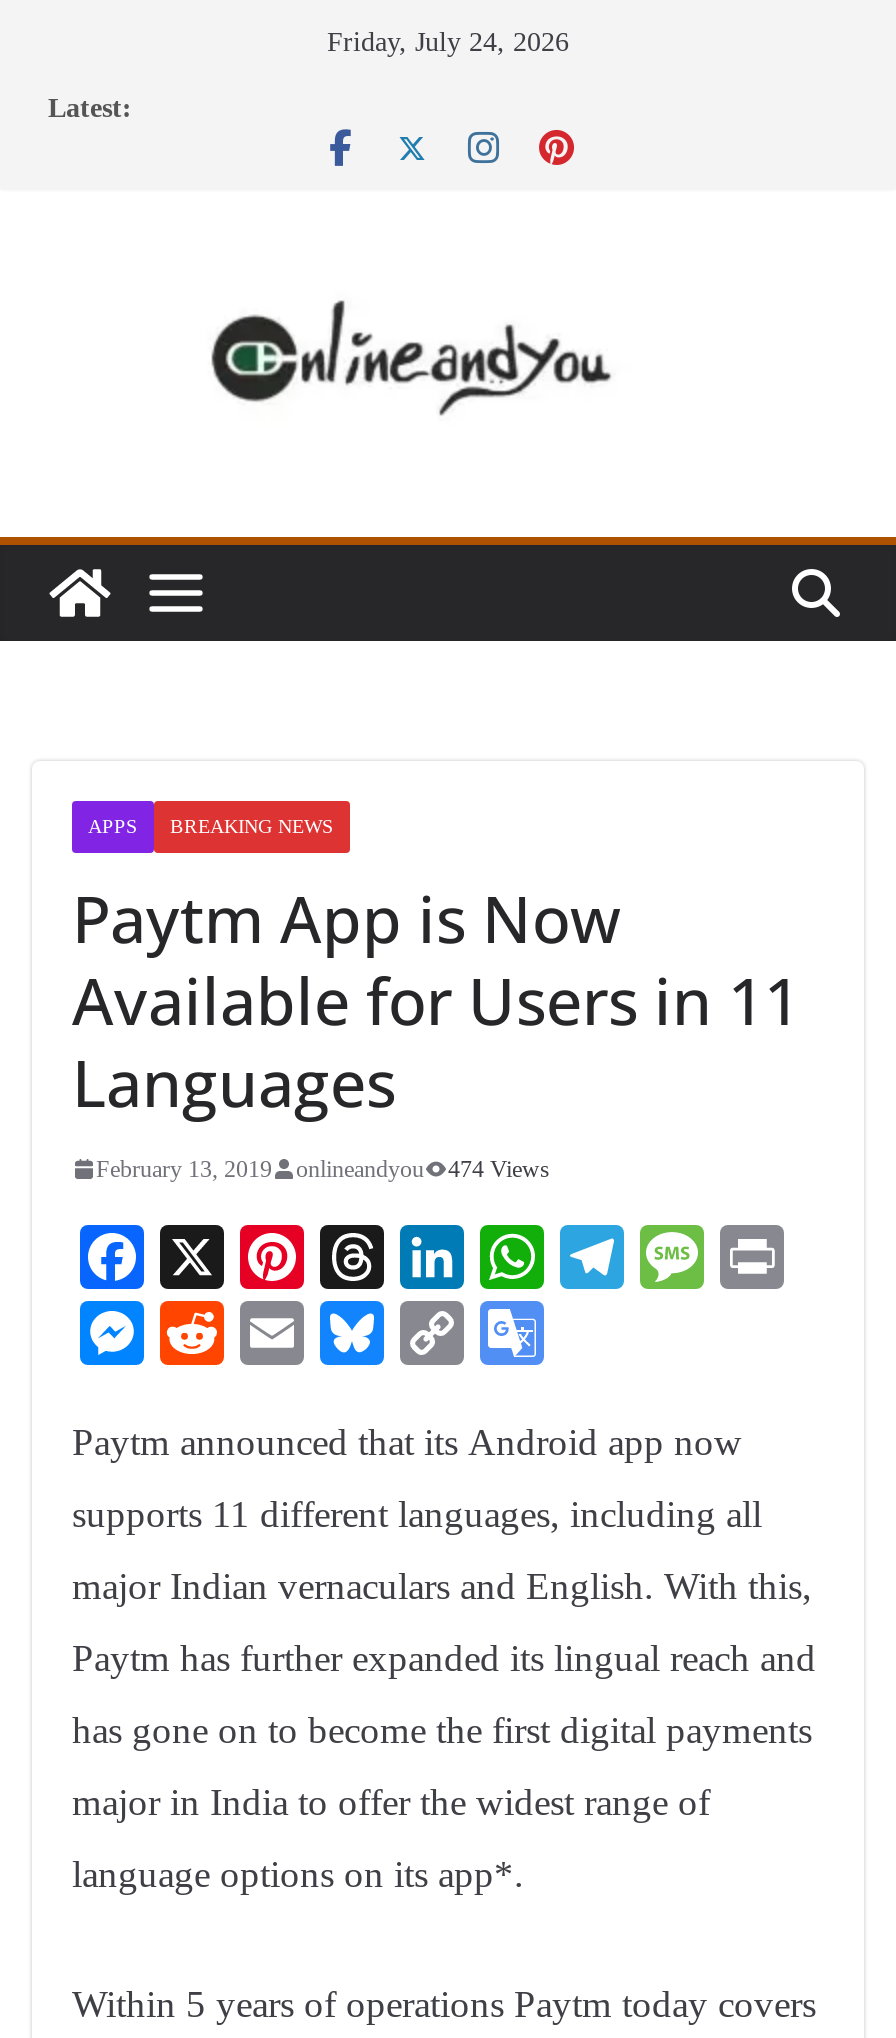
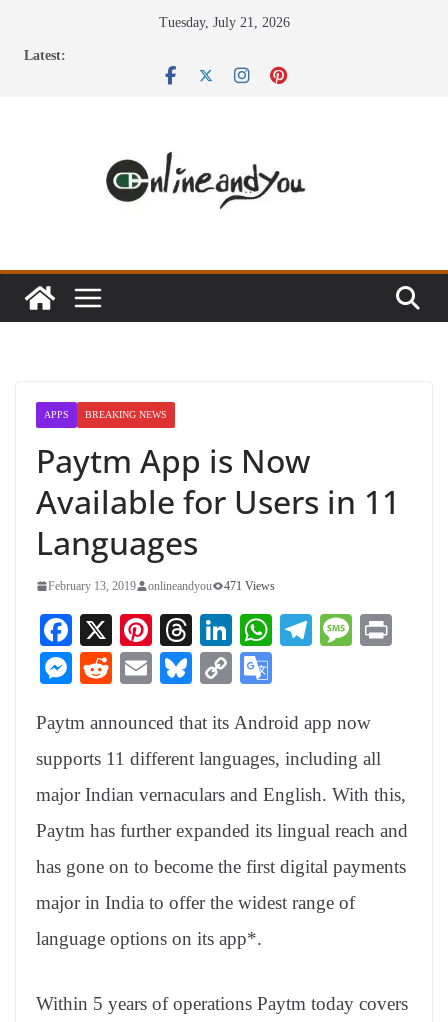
[327,27,569,57] Friday, July 24, 2026 -> [158,15,289,30] Tuesday, July 21, 2026
[96,1155,550,1183] February 13, 2019 onlineandyou 474 Views -> [48,579,275,593] February 13, 2019 onlineandyou 471 Views

